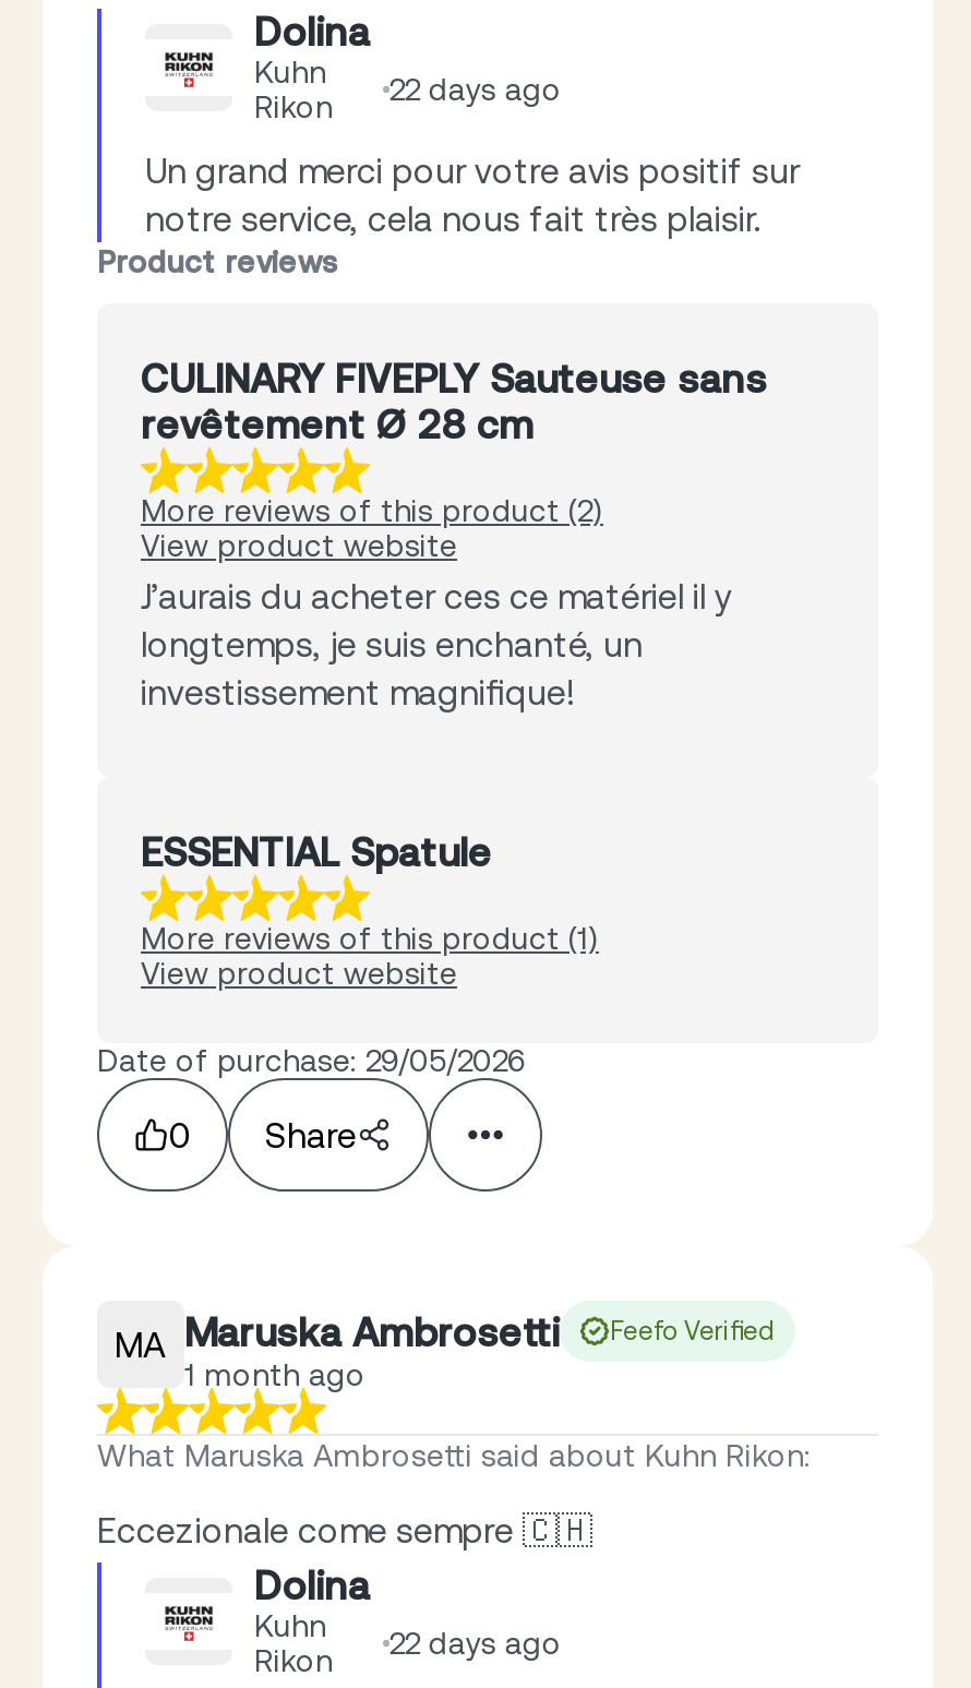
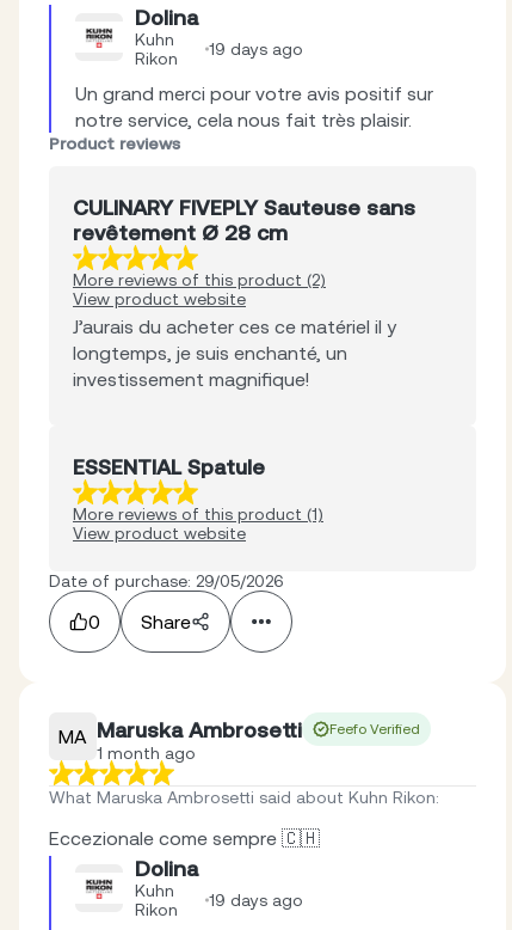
[254,55,562,125] Kuhn Rikon 22 days ago -> [135,30,303,68] Kuhn Rikon 19 days ago
[254,1609,562,1679] Kuhn Rikon 22 days ago -> [135,881,303,920] Kuhn Rikon 19 days ago

